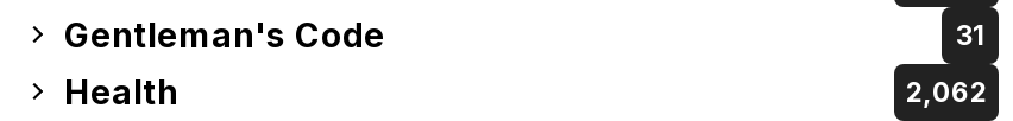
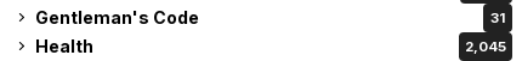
[906,75,987,108] 2,062 -> [465,38,506,54] 2,045

